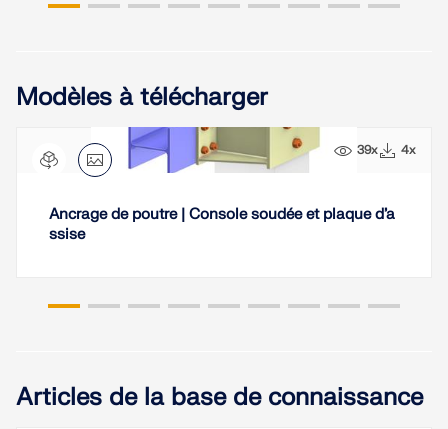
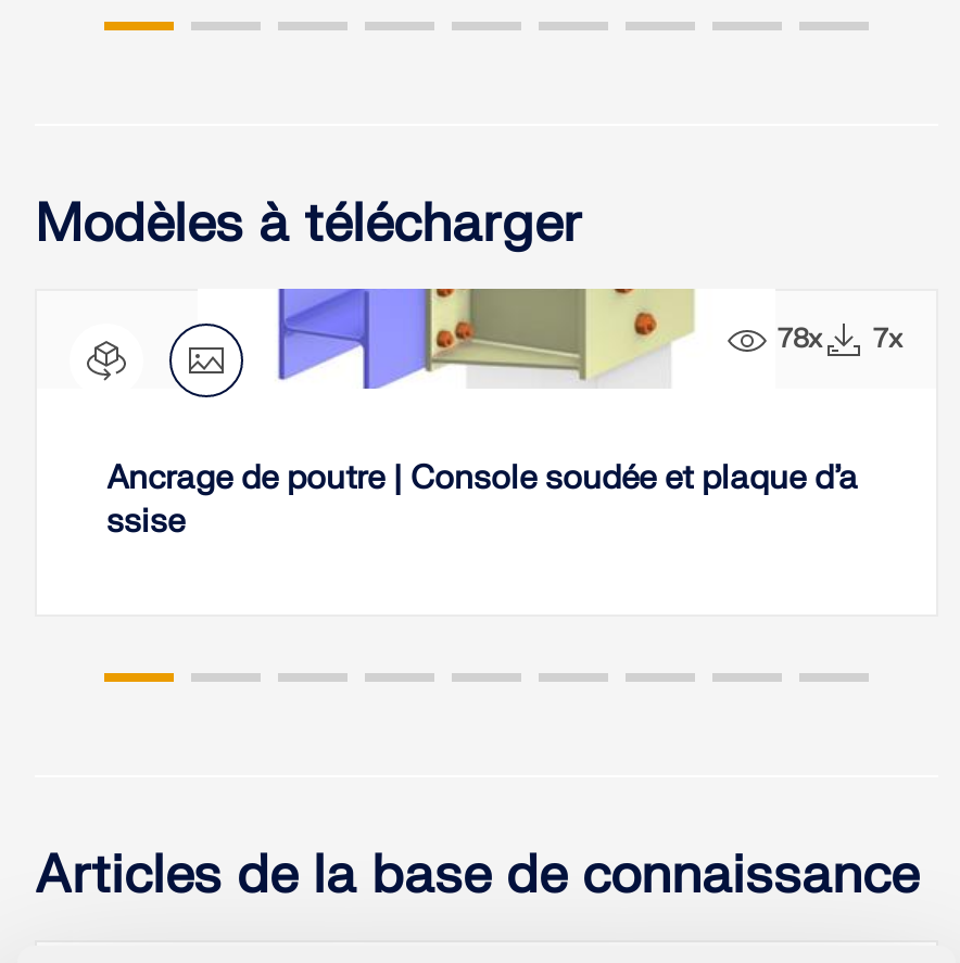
[357,142,415,158] 39x | 4x -> [778,322,901,357] 78x | 7x

